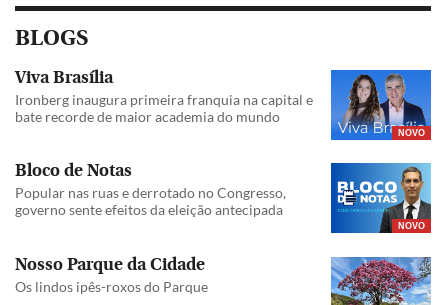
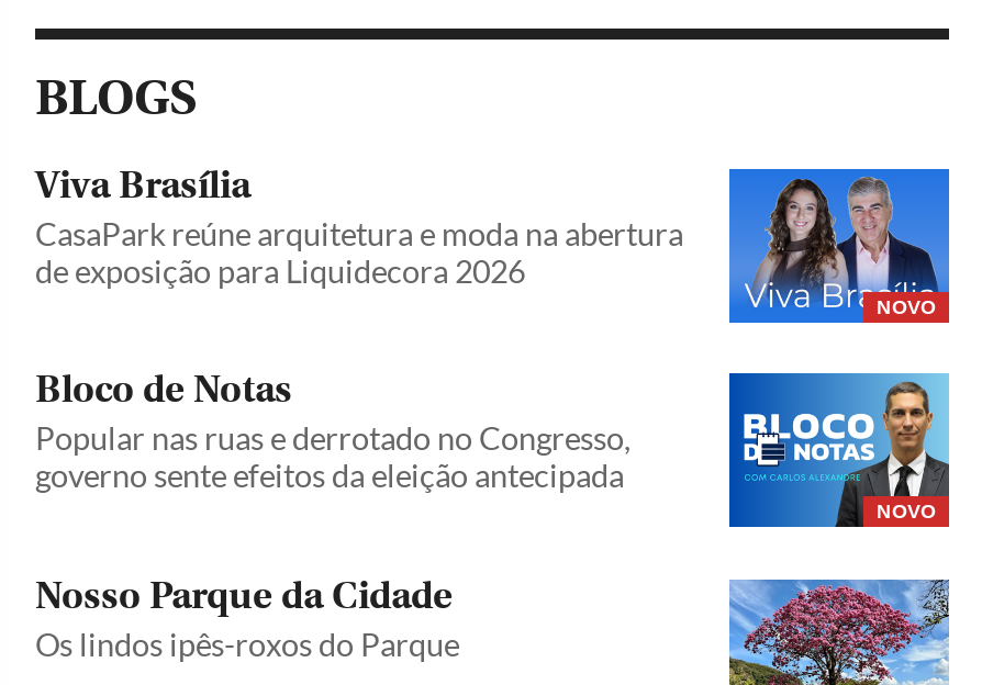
[15,91,313,125] Ironberg inaugura primeira franquia na capital e | bate recorde de maior academia do mundo -> [35,216,683,290] CasaPark reúne arquitetura e moda na abertura | de exposição para Liquidecora 2026

